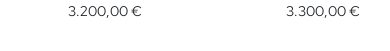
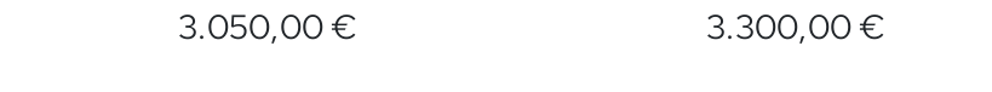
[68,2,142,20] 3.200,00 € -> [178,4,357,48] 3.050,00 €

